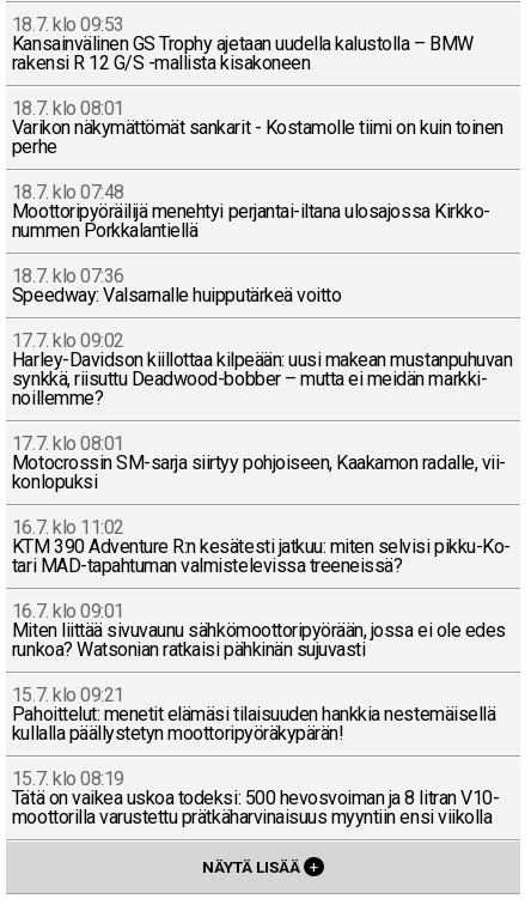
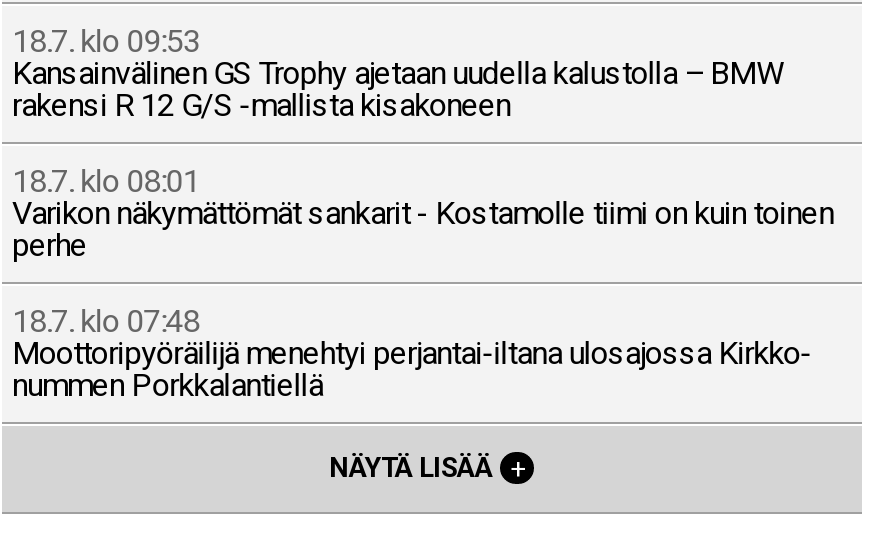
[12,264,512,828] 18.7. klo 07:36 | Speedway: Valsarnalle huipputärkeä voitto | 17.7. klo 09:02 | Harley-Davidson kiillottaa kilpeään: uusi makean mustanpuhuvan | synkkä, riisuttu Deadwood-bobber – mutta ei meidän markki | noillemme? | 17.7. klo 08:01 | Motocrossin SM-sarja siirtyy pohjoiseen, Kaakamon radalle, vii | konlopuksi | 16.7. klo 11:02 | KTM 390 Adventure R:n kesätesti jatkuu: miten selvisi pikku-Ko | tari MAD-tapahtuman valmistelevissa treeneissä? | 16.7. klo 09:01 | Miten liittää sivuvaunu sähkömoottoripyörään, jossa ei ole edes | runkoa? Watsonian ratkaisi pähkinän sujuvasti | 15.7. klo 09:21 | Pahoittelut: menetit elämäsi tilaisuuden hankkia nestemäisellä | kullalla päällystetyn moottoripyöräkypärän! | 15.7. klo 08:19 | Tätä on vaikea uskoa todeksi: 500 hevosvoiman ja 8 litran V10- | moottorilla varustettu prätkäharvinaisuus myyntiin ensi viikolla -> none

